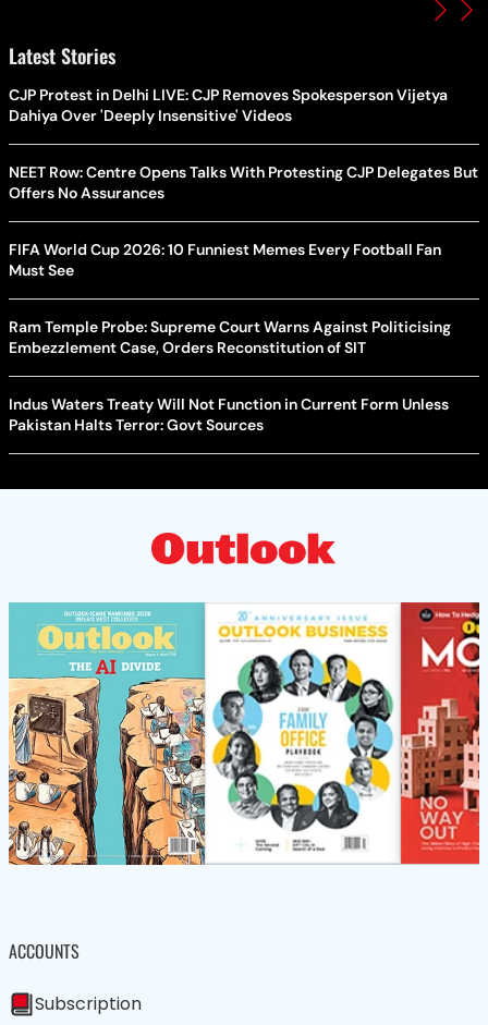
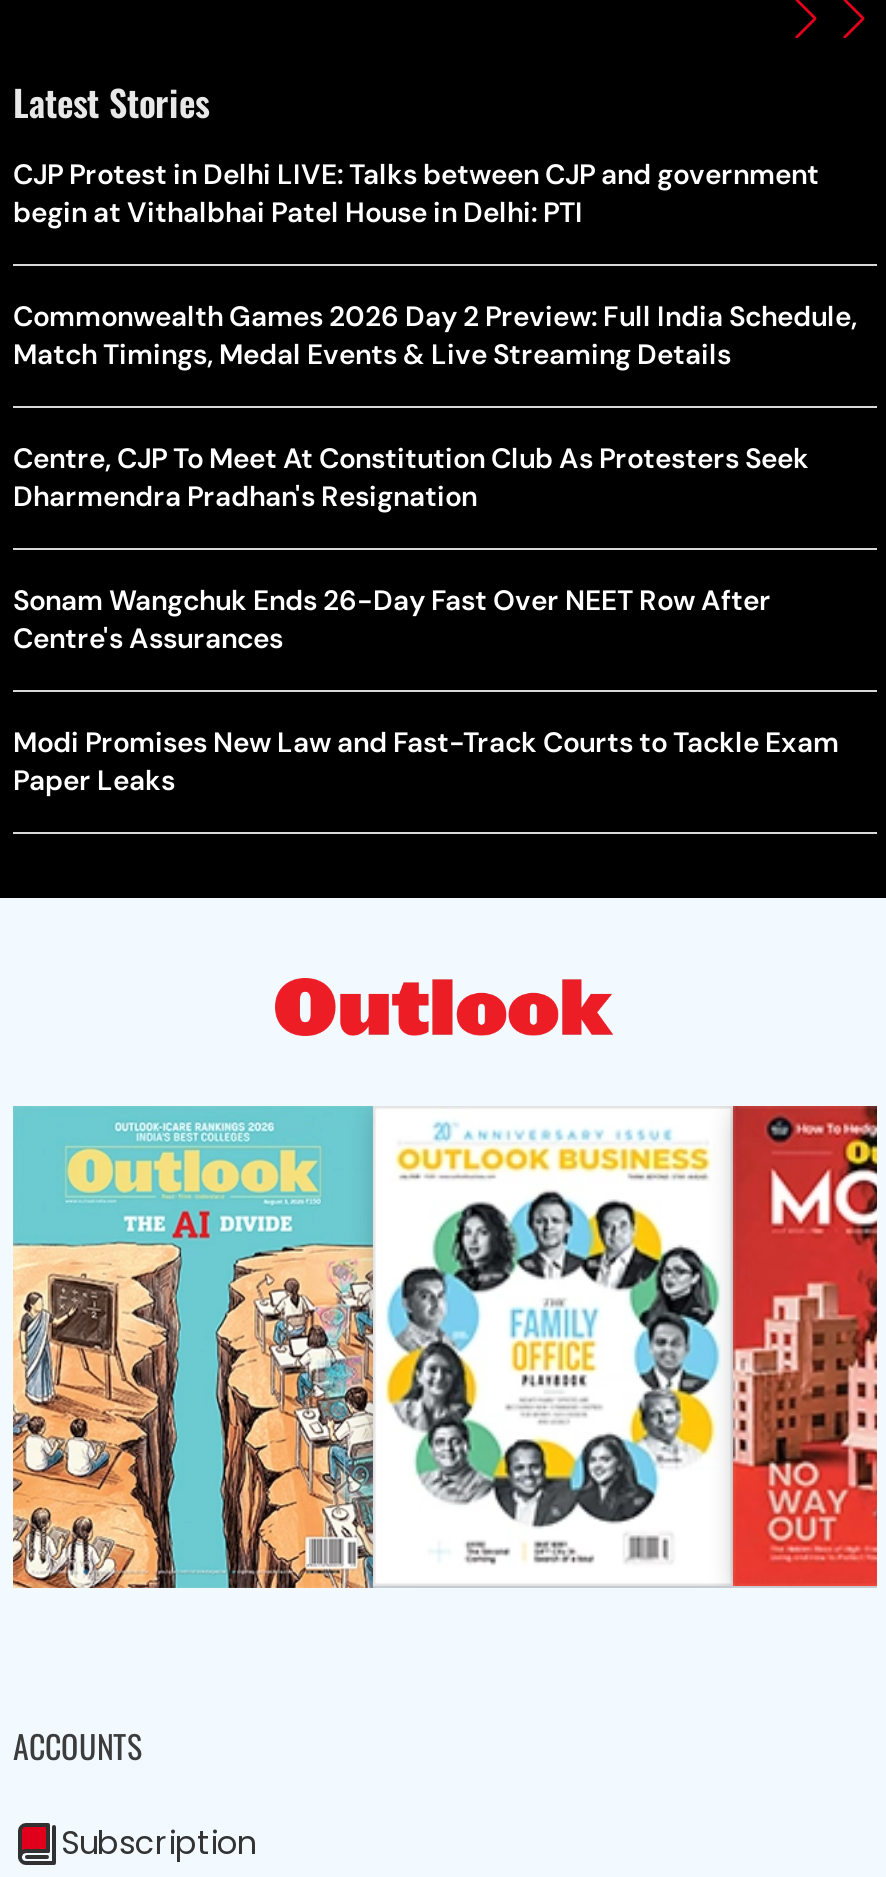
[9,85,448,125] CJP Protest in Delhi LIVE: CJP Removes Spokesperson Vijetya | Dahiya Over 'Deeply Insensitive' Videos -> [13,156,819,230] CJP Protest in Delhi LIVE: Talks between CJP and government | begin at Vithalbhai Patel House in Delhi: PTI
[9,162,478,203] NEET Row: Centre Opens Talks With Protesting CJP Delegates But | Offers No Assurances -> [13,298,857,372] Commonwealth Games 2026 Day 2 Preview: Full India Schedule, | Match Timings, Medal Events & Live Streaming Details
[9,240,441,280] FIFA World Cup 2026: 10 Funniest Memes Every Football Fan | Must See -> [13,440,809,514] Centre, CJP To Meet At Constitution Club As Protesters Seek | Dharmendra Pradhan's Resignation
[9,317,451,357] Ram Temple Probe: Supreme Court Warns Against Politicising | Embezzlement Case, Orders Reconstitution of SIT -> [13,582,771,656] Sonam Wangchuk Ends 26-Day Fast Over NEET Row After | Centre's Assurances
[9,394,449,435] Indus Waters Treaty Will Not Function in Current Form Unless | Pakistan Halts Terror: Govt Sources -> [13,724,839,798] Modi Promises New Law and Fast-Track Courts to Tackle Exam | Paper Leaks

